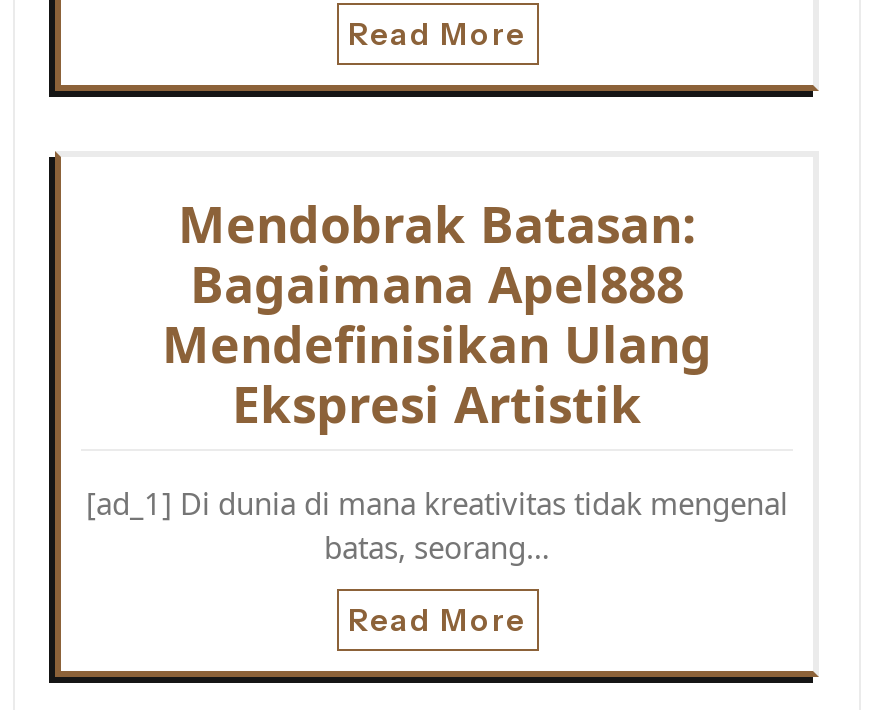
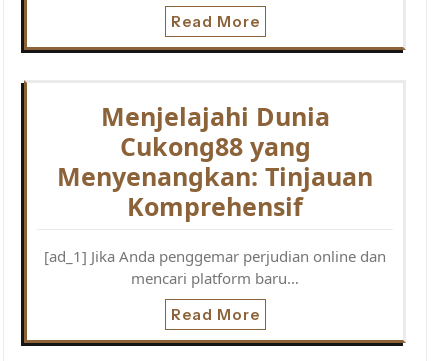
[162,189,712,437] Mendobrak Batasan: | Bagaimana Apel888 | Mendefinisikan Ulang | Ekspresi Artistik -> [57,99,373,223] Menjelajahi Dunia | Cukong88 yang | Menyenangkan: Tinjauan | Komprehensif
[86,483,788,567] [ad_1] Di dunia di mana kreativitas tidak mengenal | batas, seorang… -> [44,246,386,288] [ad_1] Jika Anda penggemar perjudian online dan | mencari platform baru…

